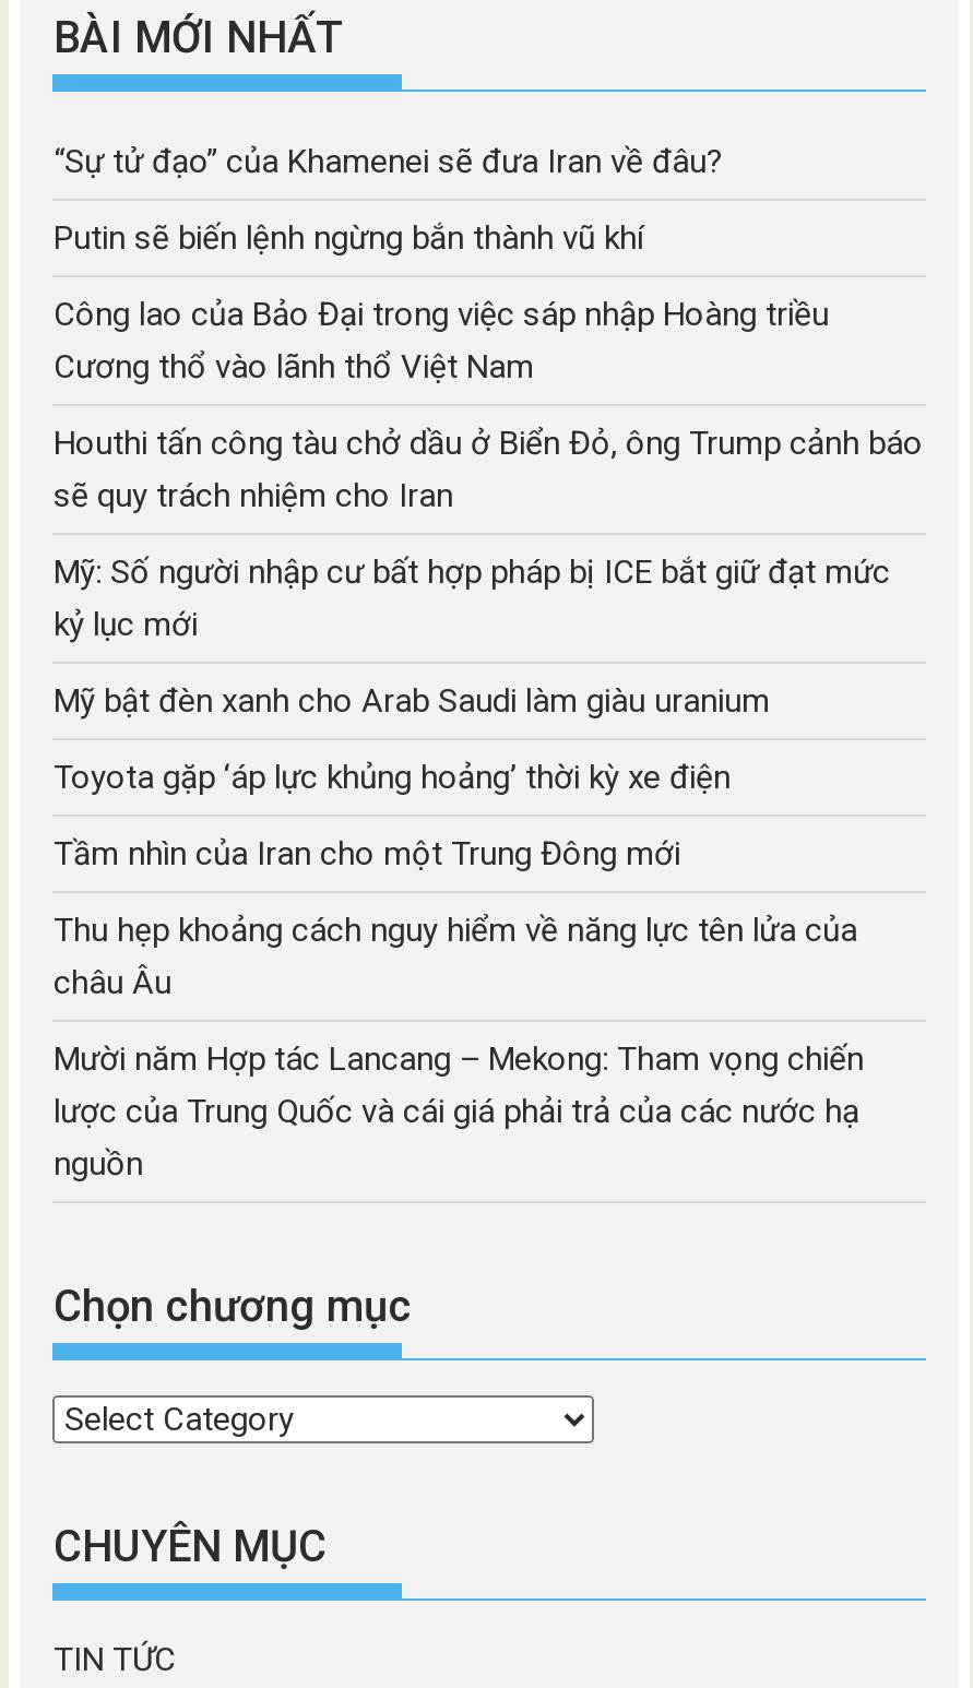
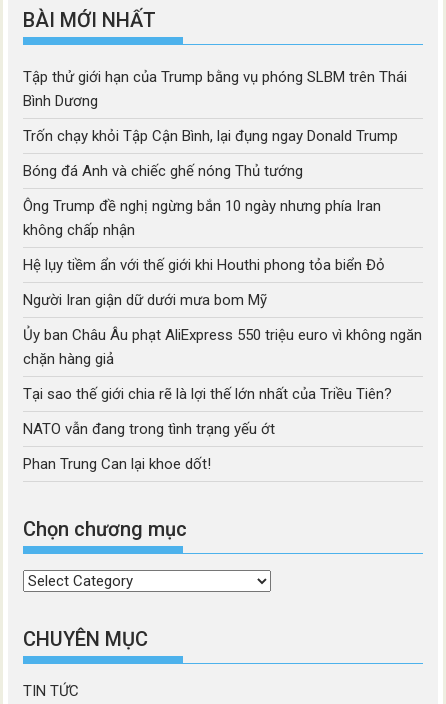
[54,143,724,182] “Sự tử đạo” của Khamenei sẽ đưa Iran về đâu? -> [23,68,407,110] Tập thử giới hạn của Trump bằng vụ phóng SLBM trên Thái | Bình Dương
[54,219,643,258] Putin sẽ biến lệnh ngừng bắn thành vũ khí -> [23,127,398,145] Trốn chạy khỏi Tập Cận Bình, lại đụng ngay Donald Trump
[54,295,829,387] Công lao của Bảo Đại trong việc sáp nhập Hoàng triều | Cương thổ vào lãnh thổ Việt Nam -> [23,162,303,180] Bóng đá Anh và chiếc ghế nóng Thủ tướng
[54,424,923,516] Houthi tấn công tàu chở dầu ở Biển Đỏ, ông Trump cảnh báo | sẽ quy trách nhiệm cho Iran -> [23,197,381,239] Ông Trump đề nghị ngừng bắn 10 ngày nhưng phía Iran | không chấp nhận
[54,553,890,645] Mỹ: Số người nhập cư bất hợp pháp bị ICE bắt giữ đạt mức | kỷ lục mới -> [23,256,385,274] Hệ lụy tiềm ẩn với thế giới khi Houthi phong tỏa biển Đỏ
[54,682,770,721] Mỹ bật đèn xanh cho Arab Saudi làm giàu uranium -> [23,291,267,309] Người Iran giận dữ dưới mưa bom Mỹ
[54,758,731,798] Toyota gặp ‘áp lực khủng hoảng’ thời kỳ xe điện -> [23,326,422,368] Ủy ban Châu Âu phạt AliExpress 550 triệu euro vì không ngăn | chặn hàng giả
[54,835,680,874] Tầm nhìn của Iran cho một Trung Đông mới -> [23,385,392,403] Tại sao thế giới chia rẽ là lợi thế lớn nhất của Triều Tiên?
[54,911,857,1003] Thu hẹp khoảng cách nguy hiểm về năng lực tên lửa của | châu Âu -> [23,420,275,438] NATO vẫn đang trong tình trạng yếu ớt
[54,1040,864,1184] Mười năm Hợp tác Lancang – Mekong: Tham vọng chiến | lược của Trung Quốc và cái giá phải trả của các nước hạ | nguồn -> [23,455,211,473] Phan Trung Can lại khoe dốt!

